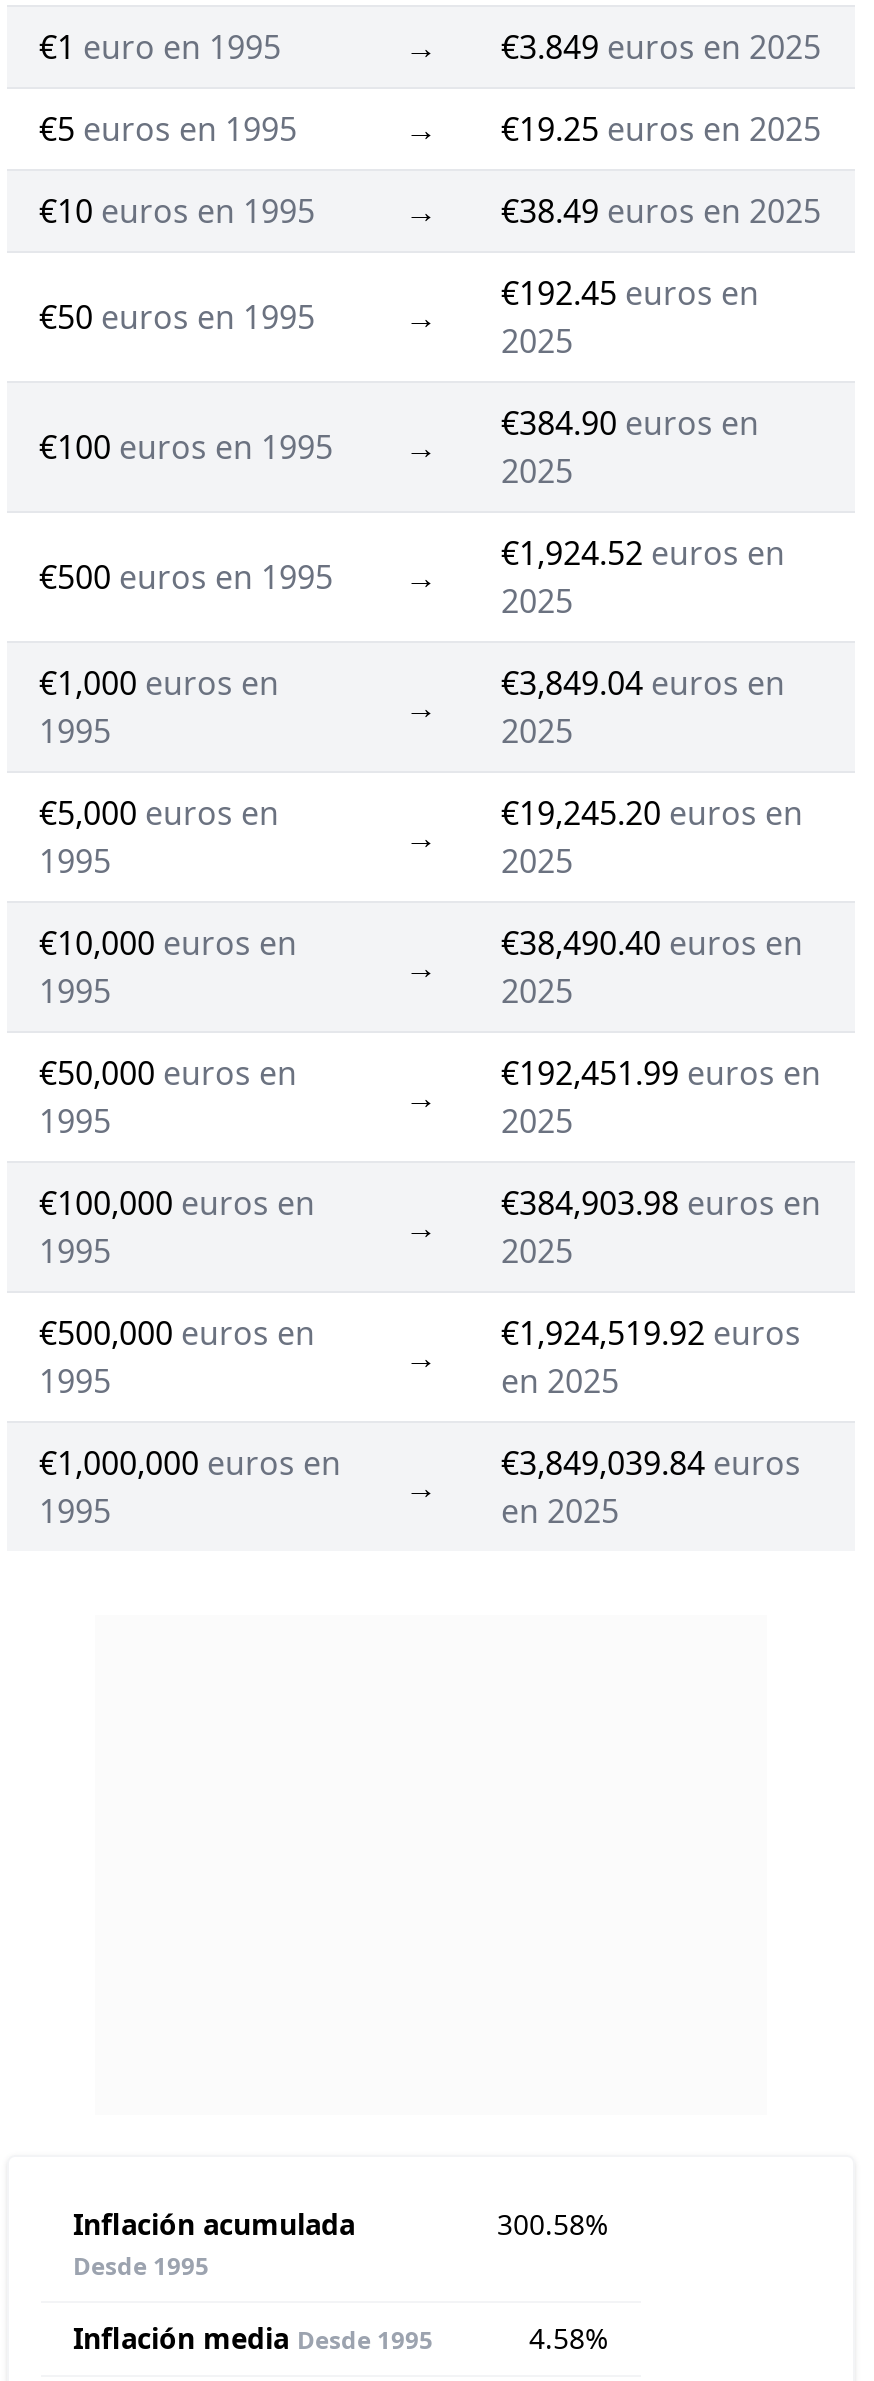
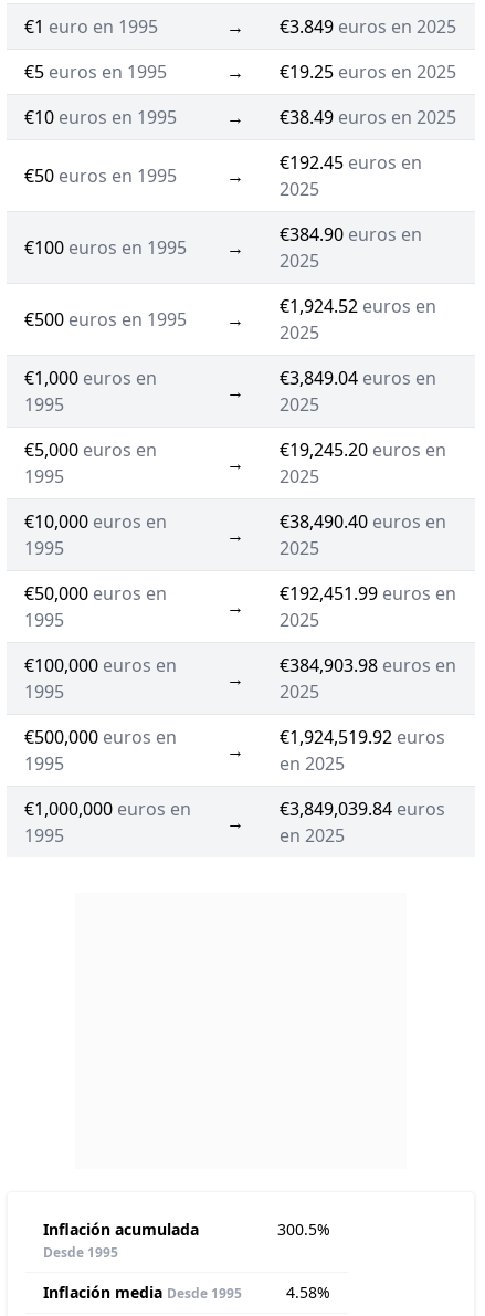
[497,2205,609,2243] 300.58% -> [277,1219,330,1240] 300.5%

